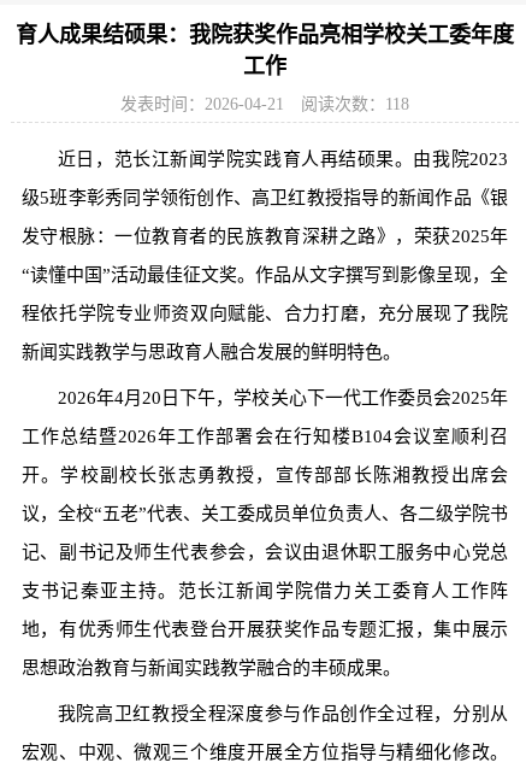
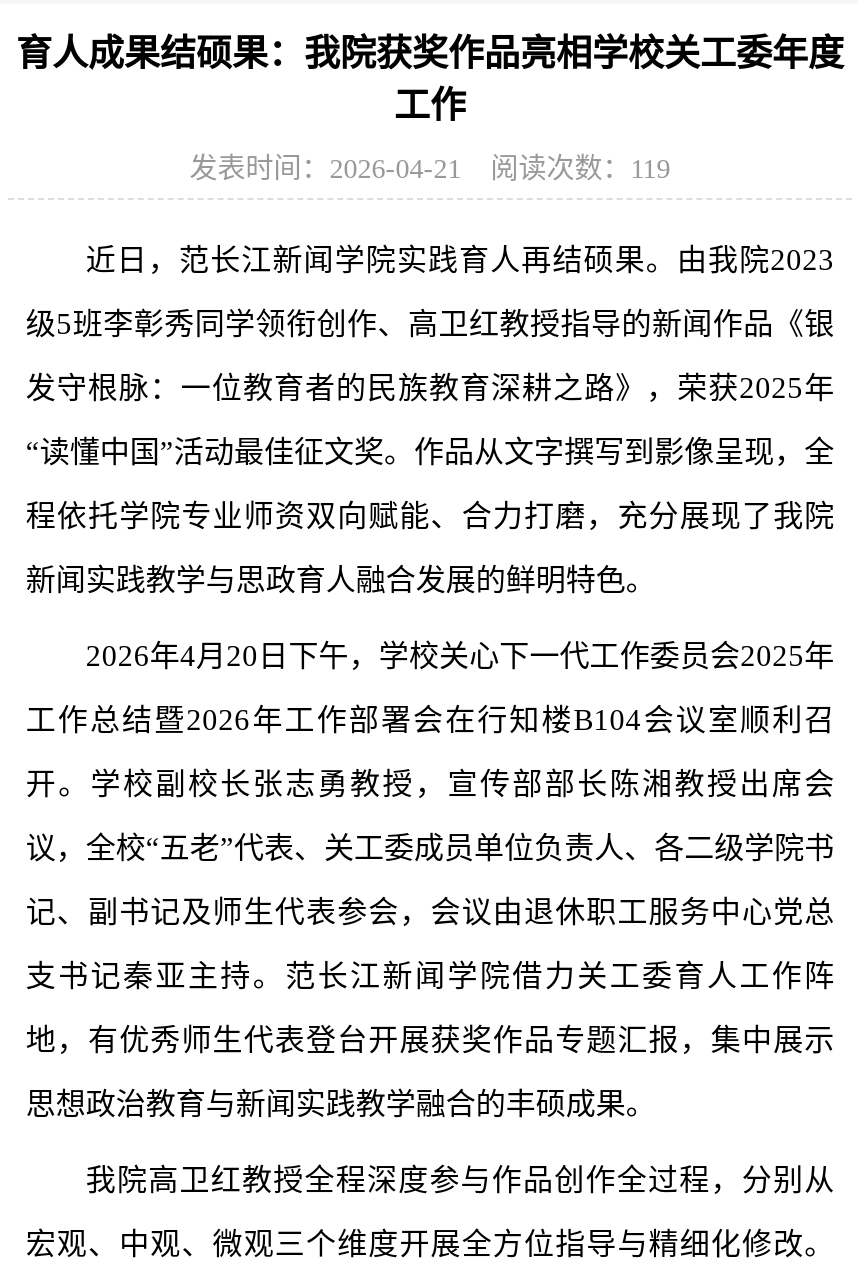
[120,95,409,113] 发表时间：2026-04-21 阅读次数：118 -> [190,154,670,184] 发表时间：2026-04-21 阅读次数：119

